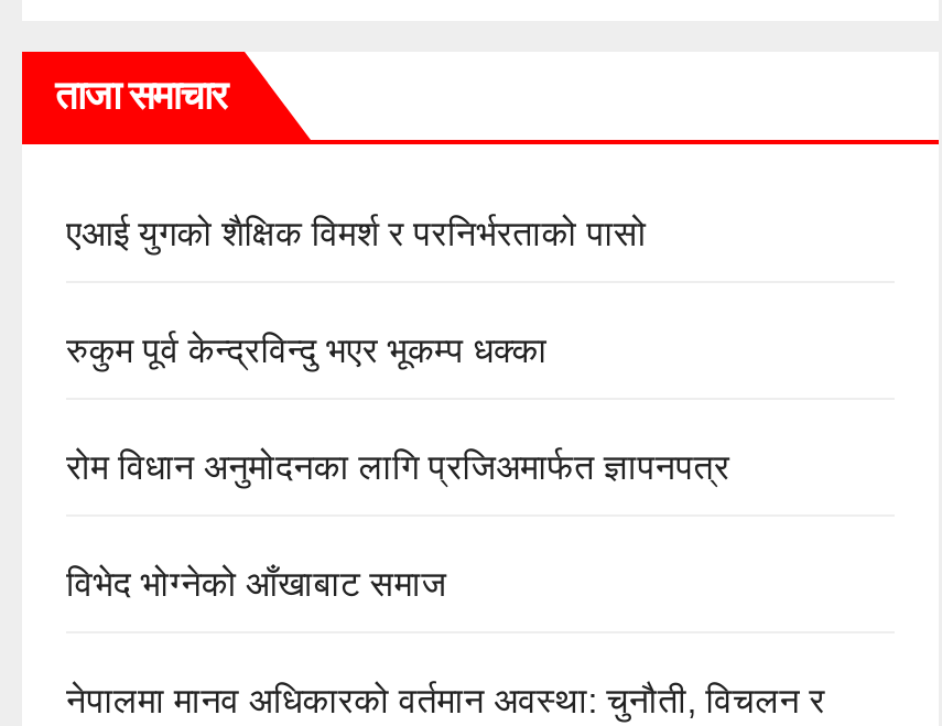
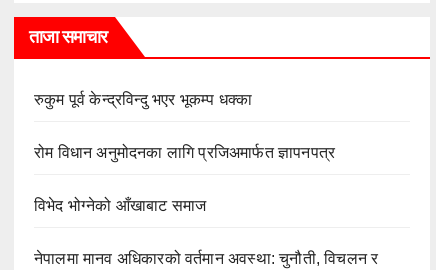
[66,215,647,252] एआई युगको शैक्षिक विमर्श र परनिर्भरताको पासो -> none

